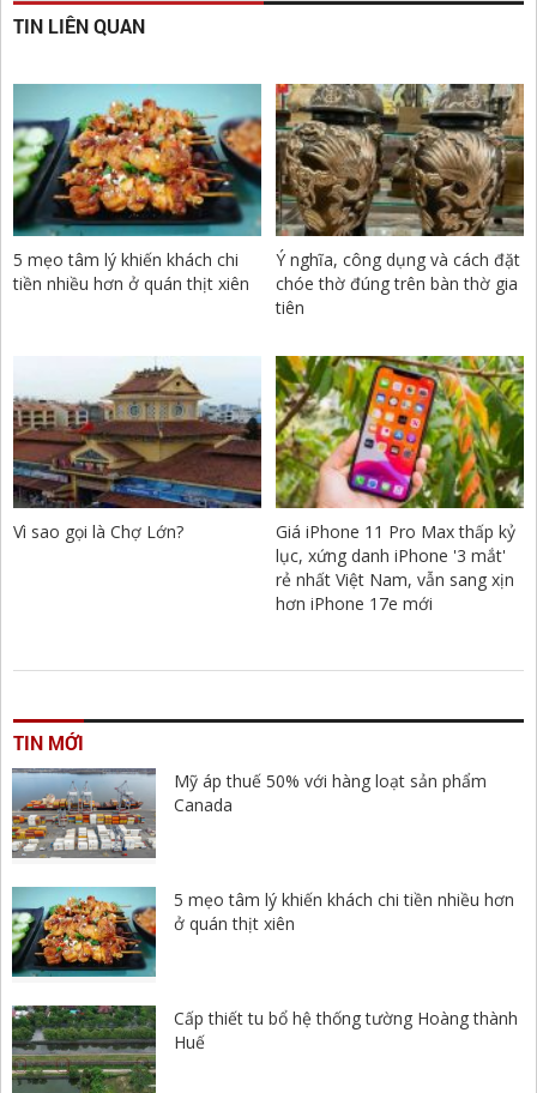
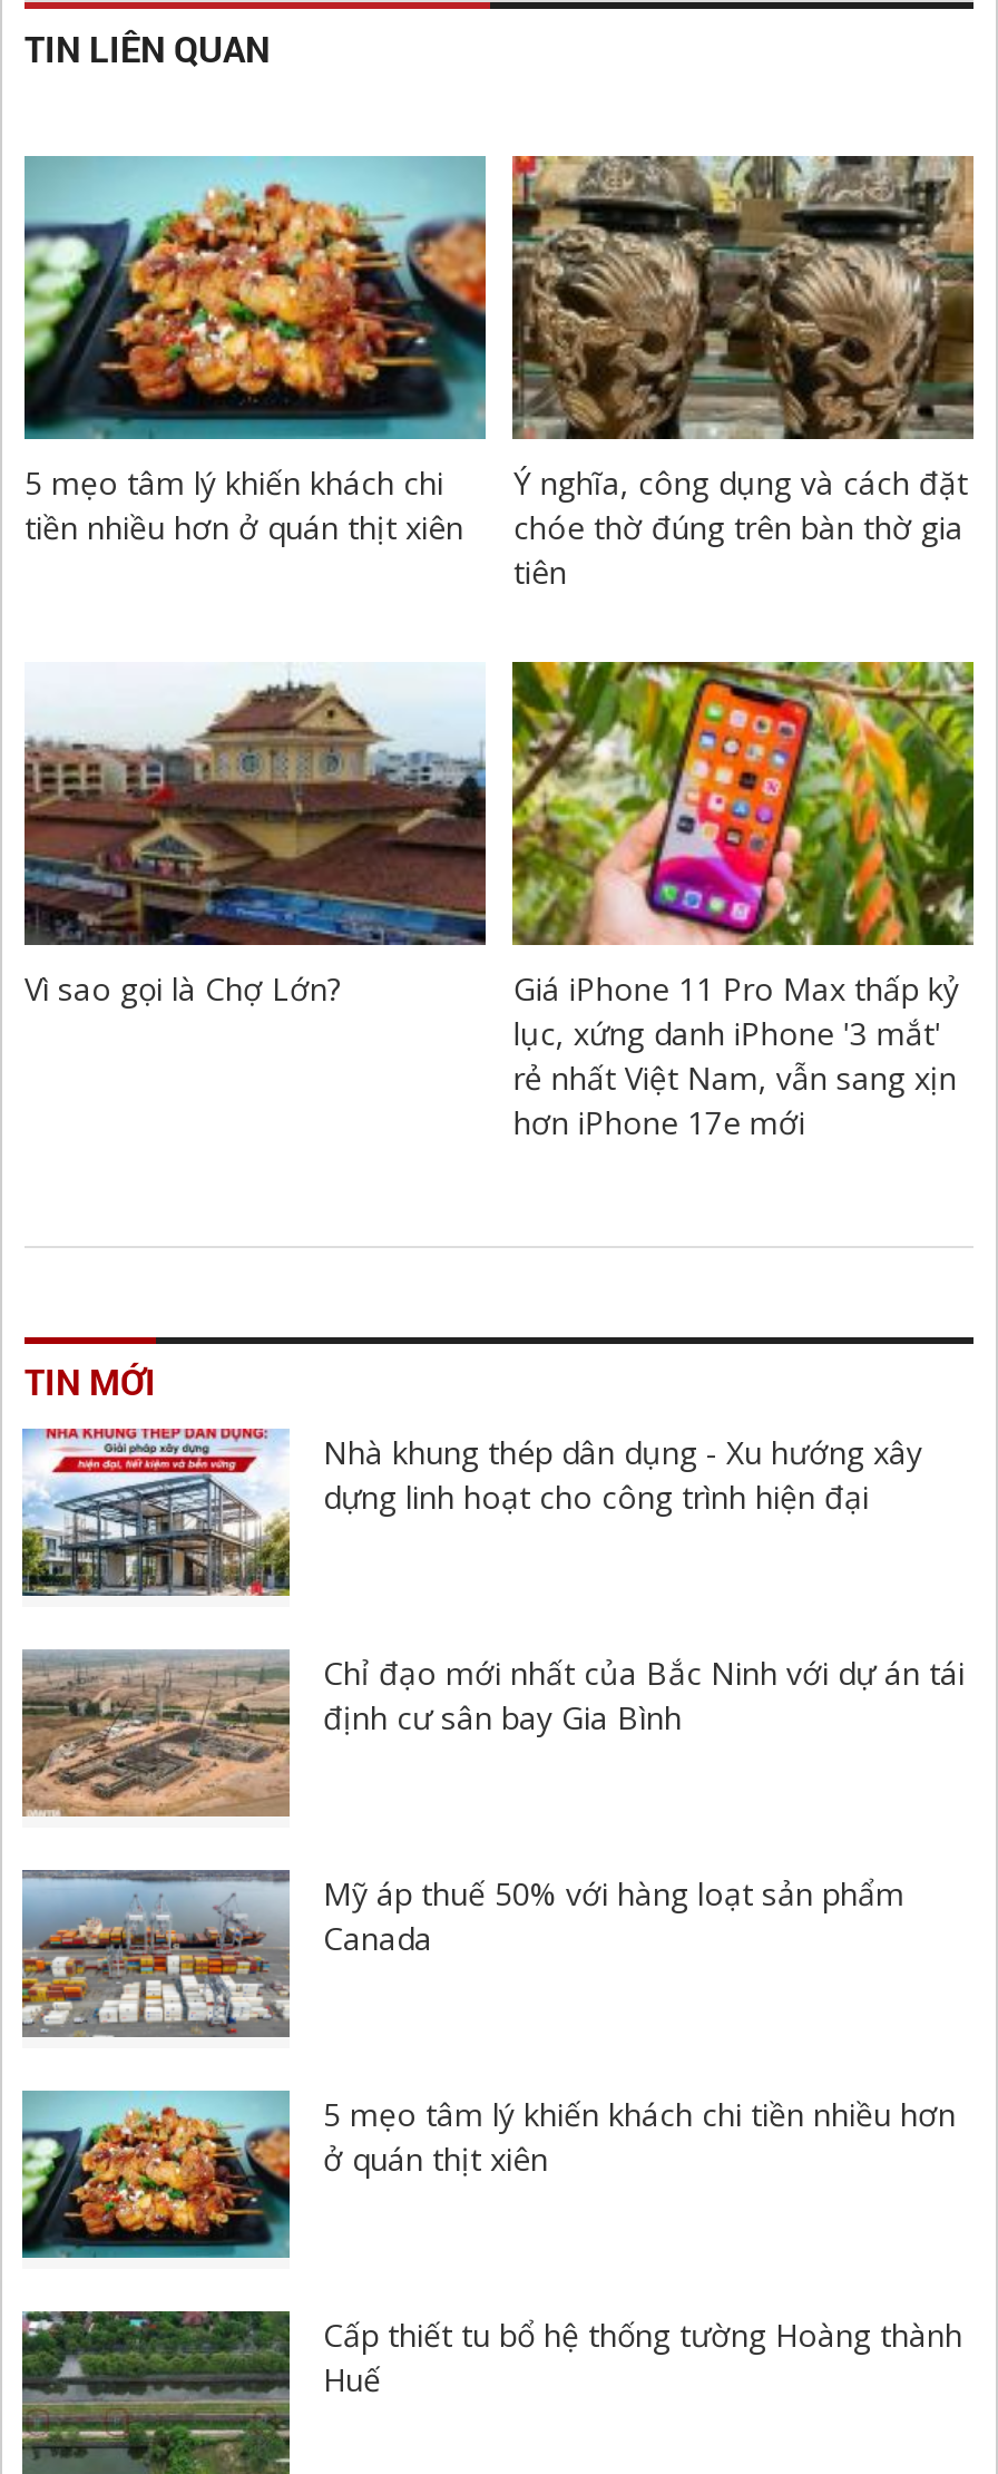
none -> [20,1649,965,1819] [image] | Chỉ đạo mới nhất của Bắc Ninh với dự án tái | định cư sân bay Gia Bình
none -> [22,1426,922,1596] [image] | Nhà khung thép dân dụng - Xu hướng xây | dựng linh hoạt cho công trình hiện đại

